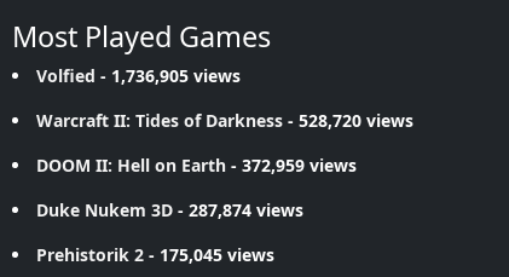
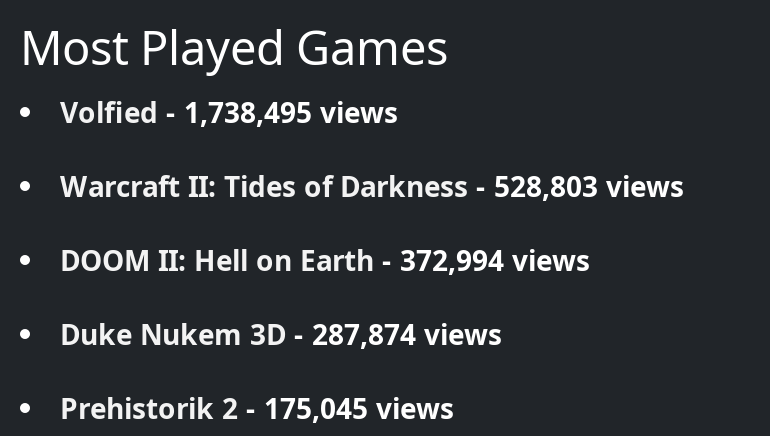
[36,64,241,87] Volfied - 1,736,905 views -> [60,93,398,131] Volfied - 1,738,495 views
[36,109,413,132] Warcraft II: Tides of Darkness - 528,720 views -> [60,167,684,205] Warcraft II: Tides of Darkness - 528,803 views
[36,154,357,177] DOOM II: Hell on Earth - 372,959 views -> [60,241,590,279] DOOM II: Hell on Earth - 372,994 views

